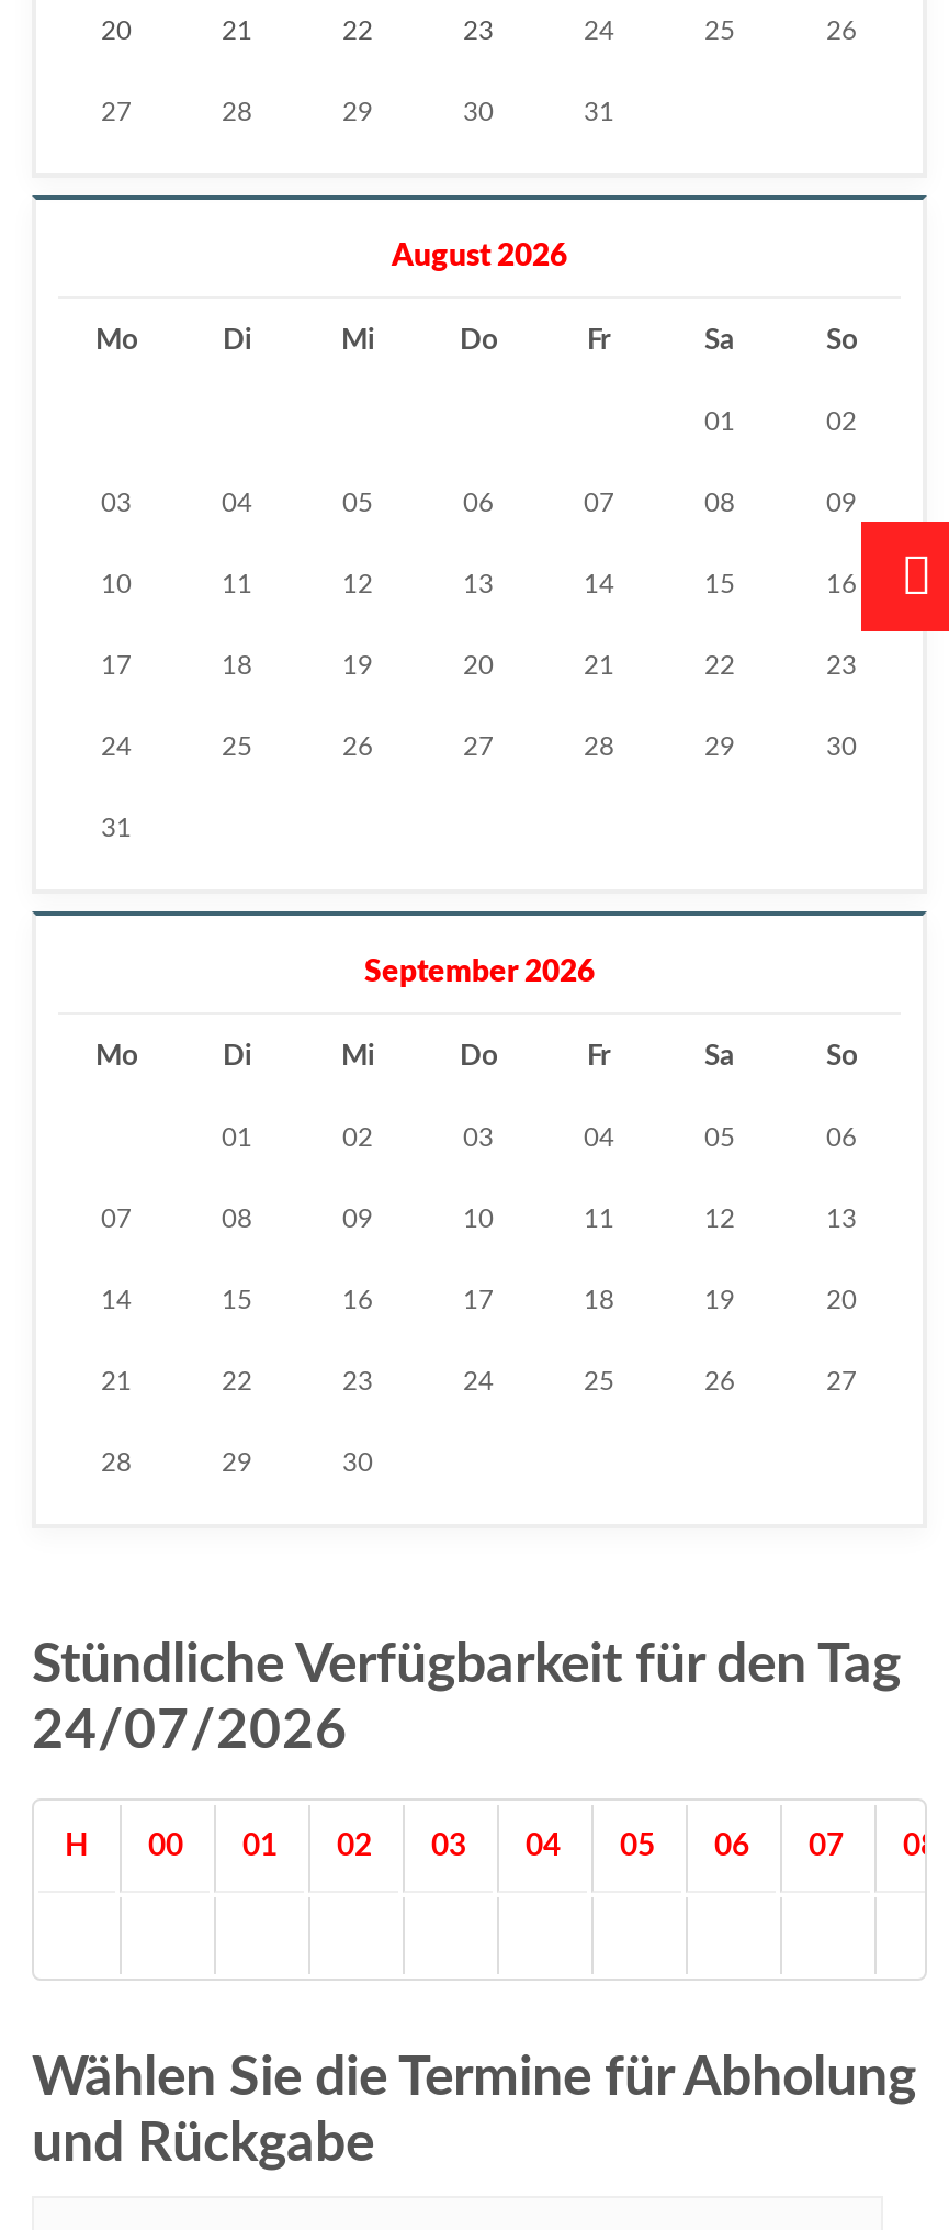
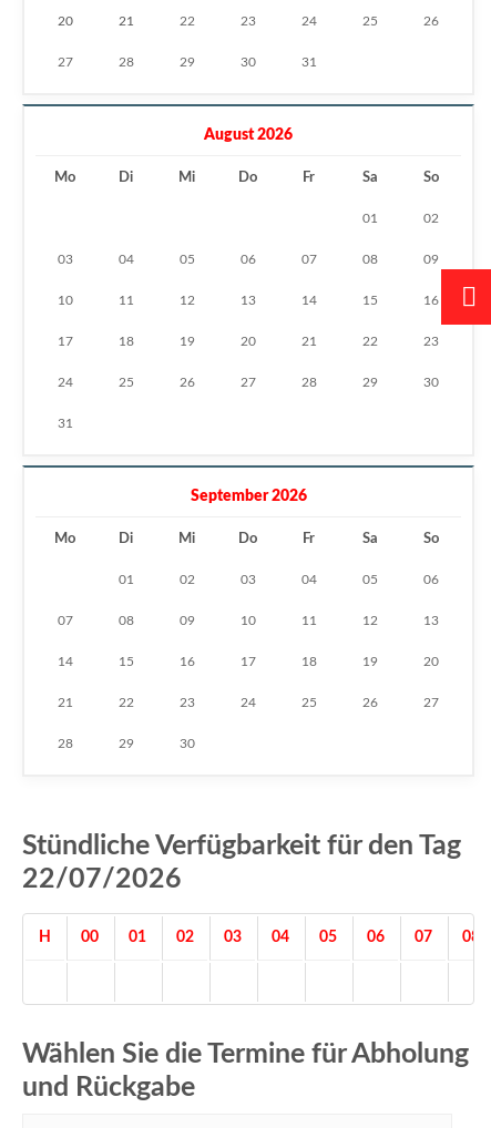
[32,1704,348,1759] 24/07/2026 -> [22,865,182,893] 22/07/2026

